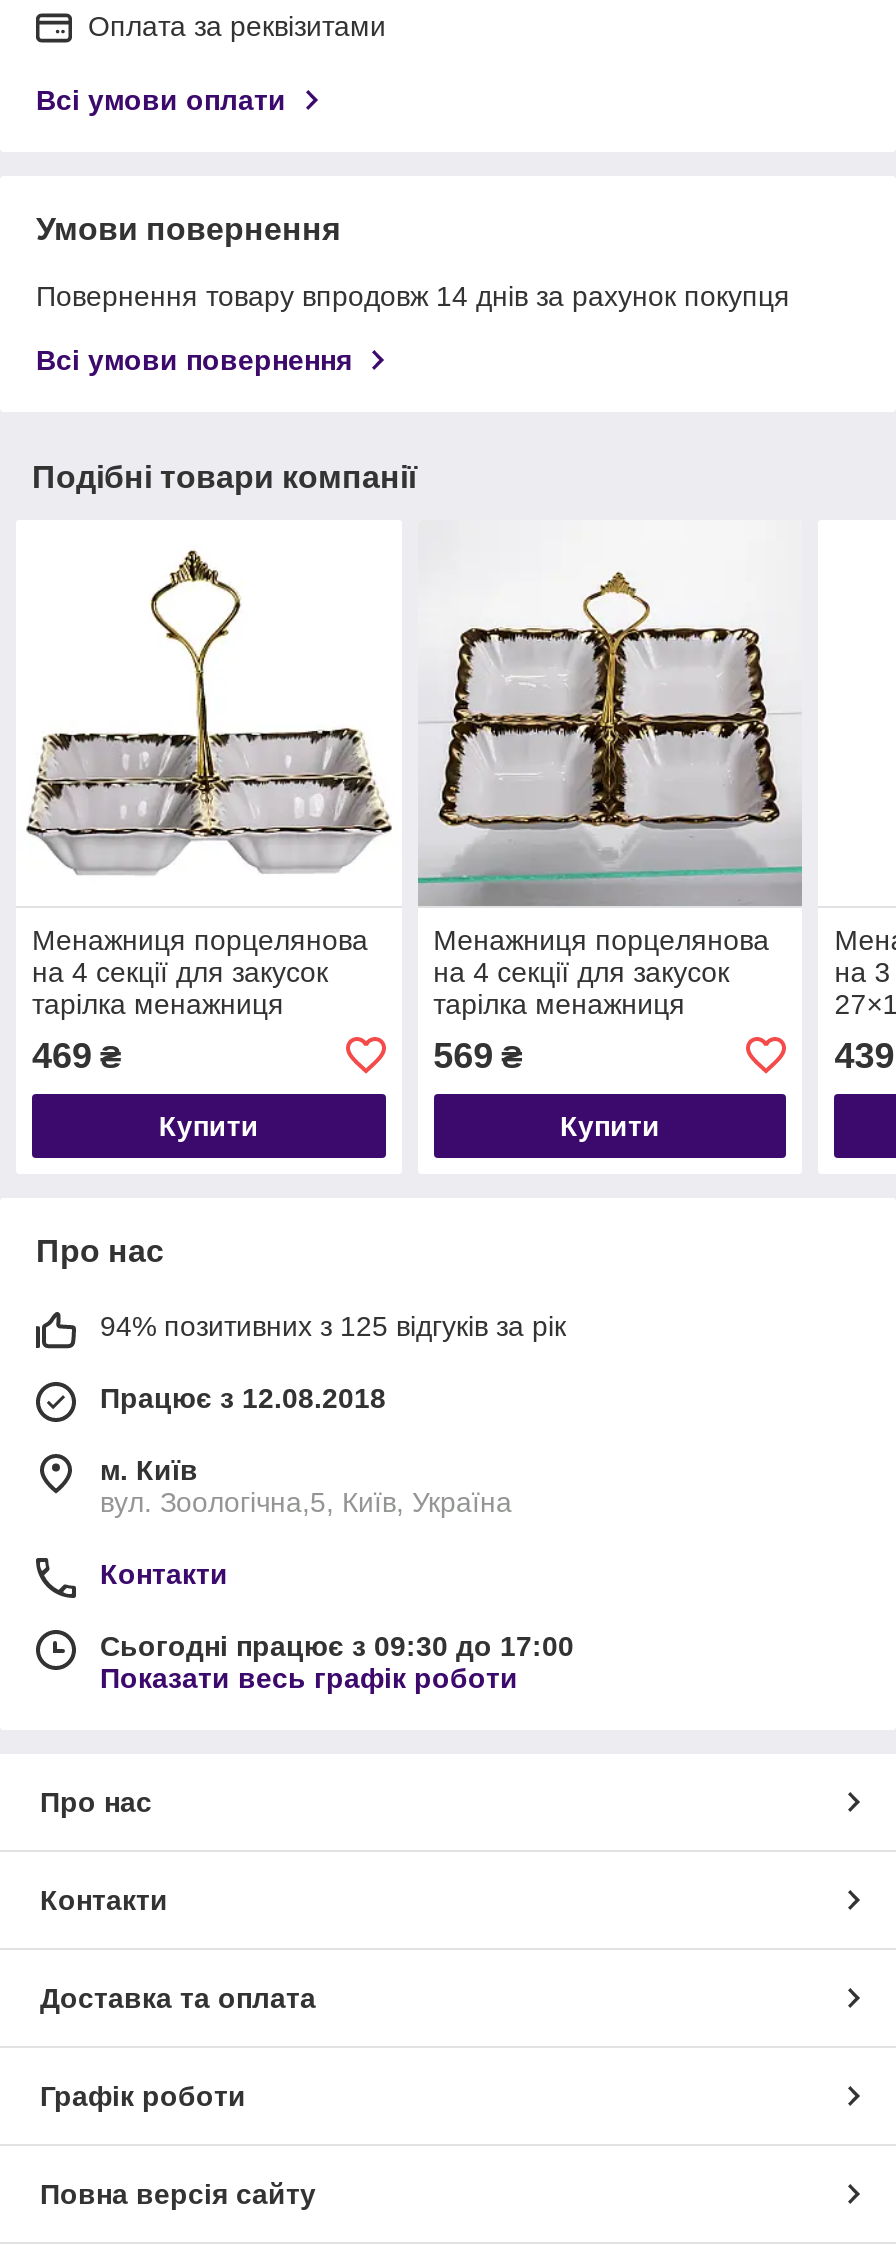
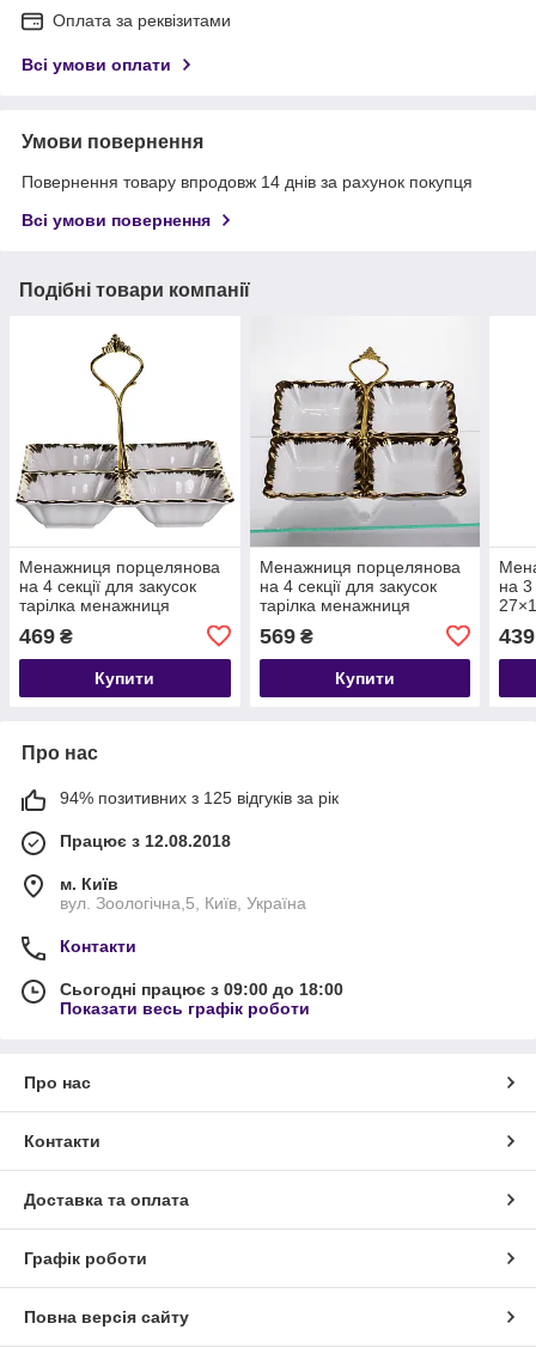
[100,1630,574,1662] Сьогодні працює з 09:30 до 17:00 -> [60,979,343,999] Сьогодні працює з 09:00 до 18:00

